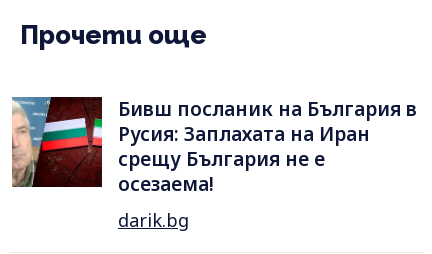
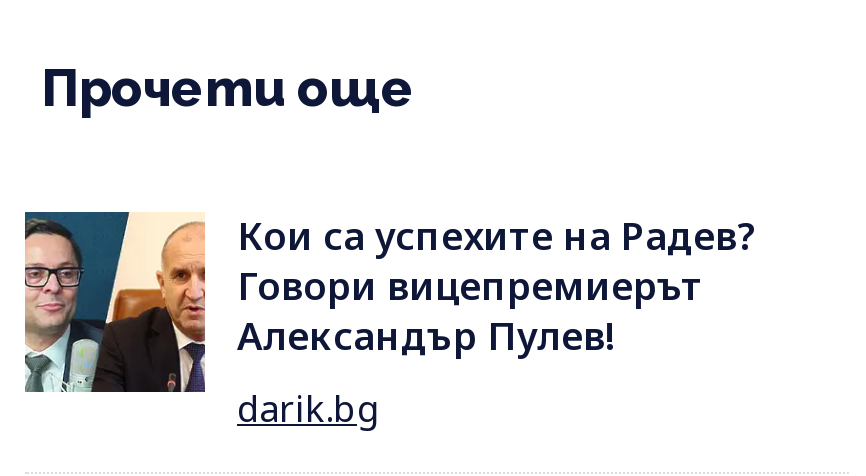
[12,96,417,197] [image] | Бивш посланик на България в | Русия: Заплахата на Иран | срещу България не е | осезаема! -> [23,210,755,394] [image] | Кои са успехите на Радев? | Говори вицепремиерът | Александър Пулев!

